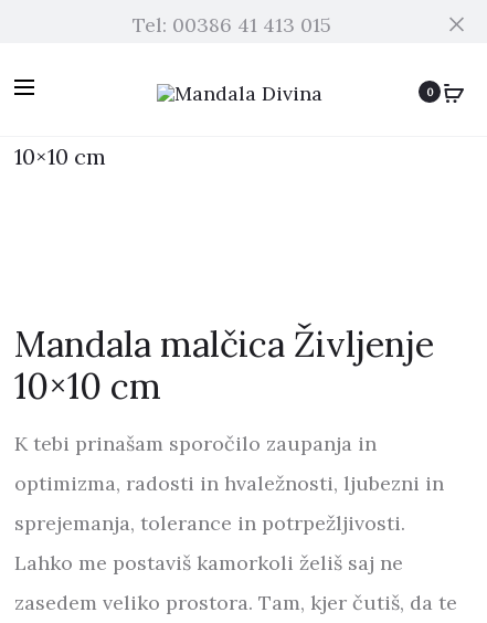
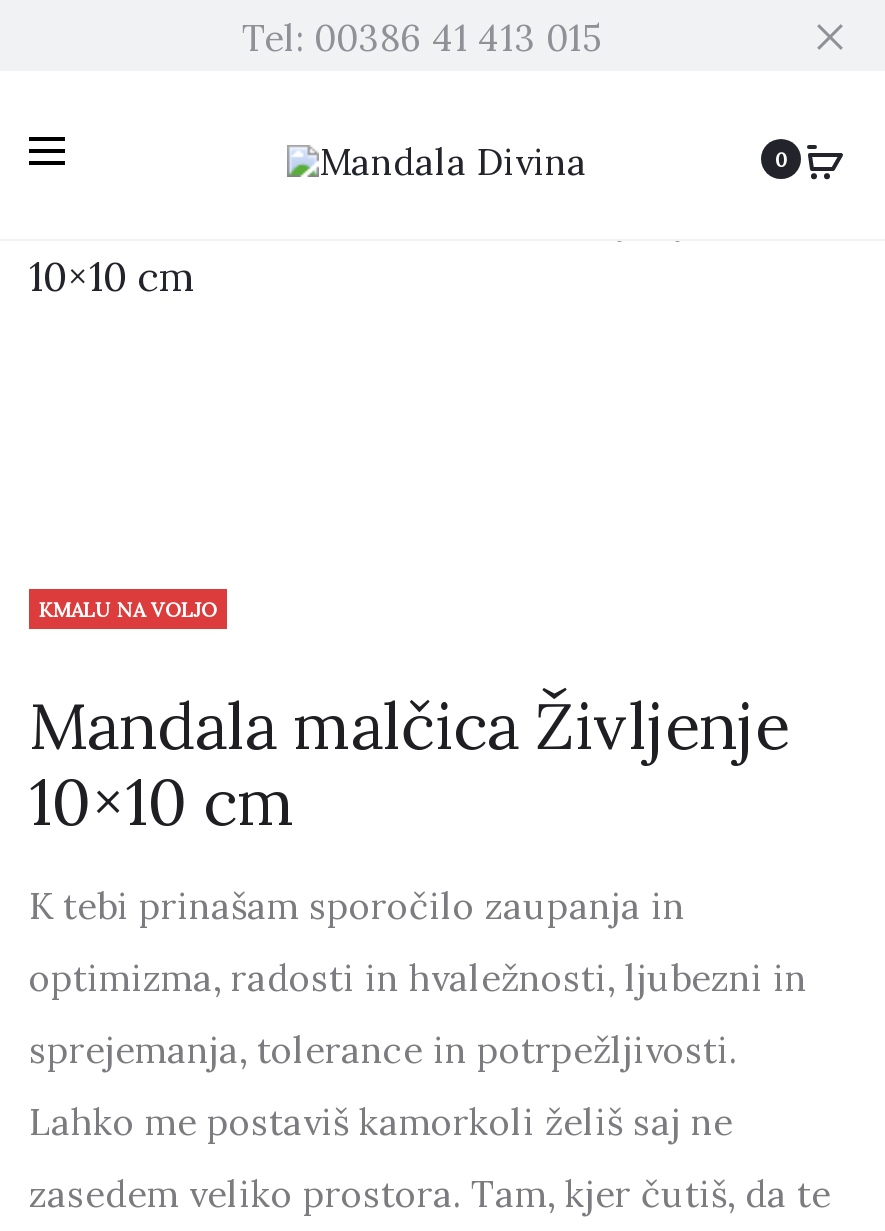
none -> [39,597,217,623] KMALU NA VOLJO

